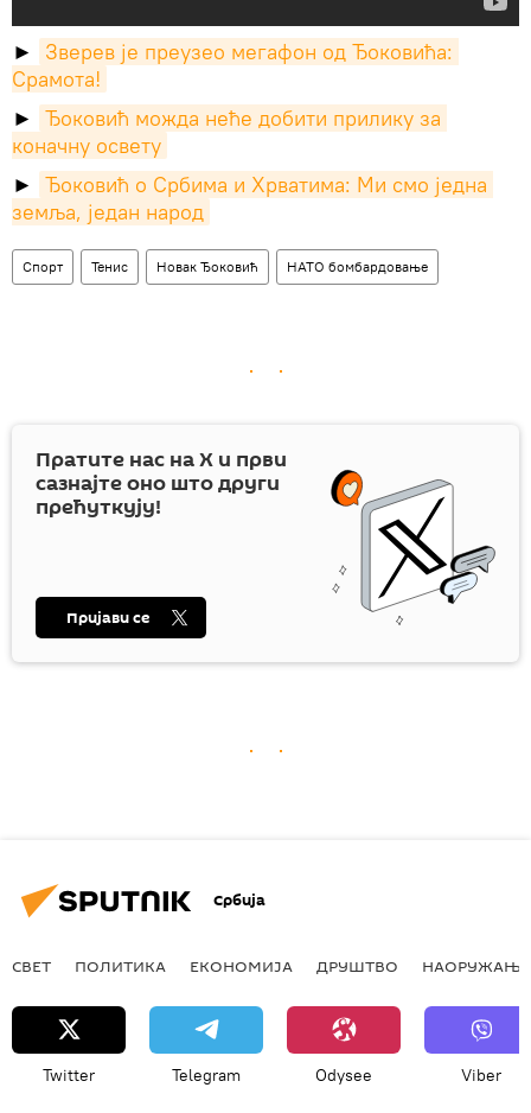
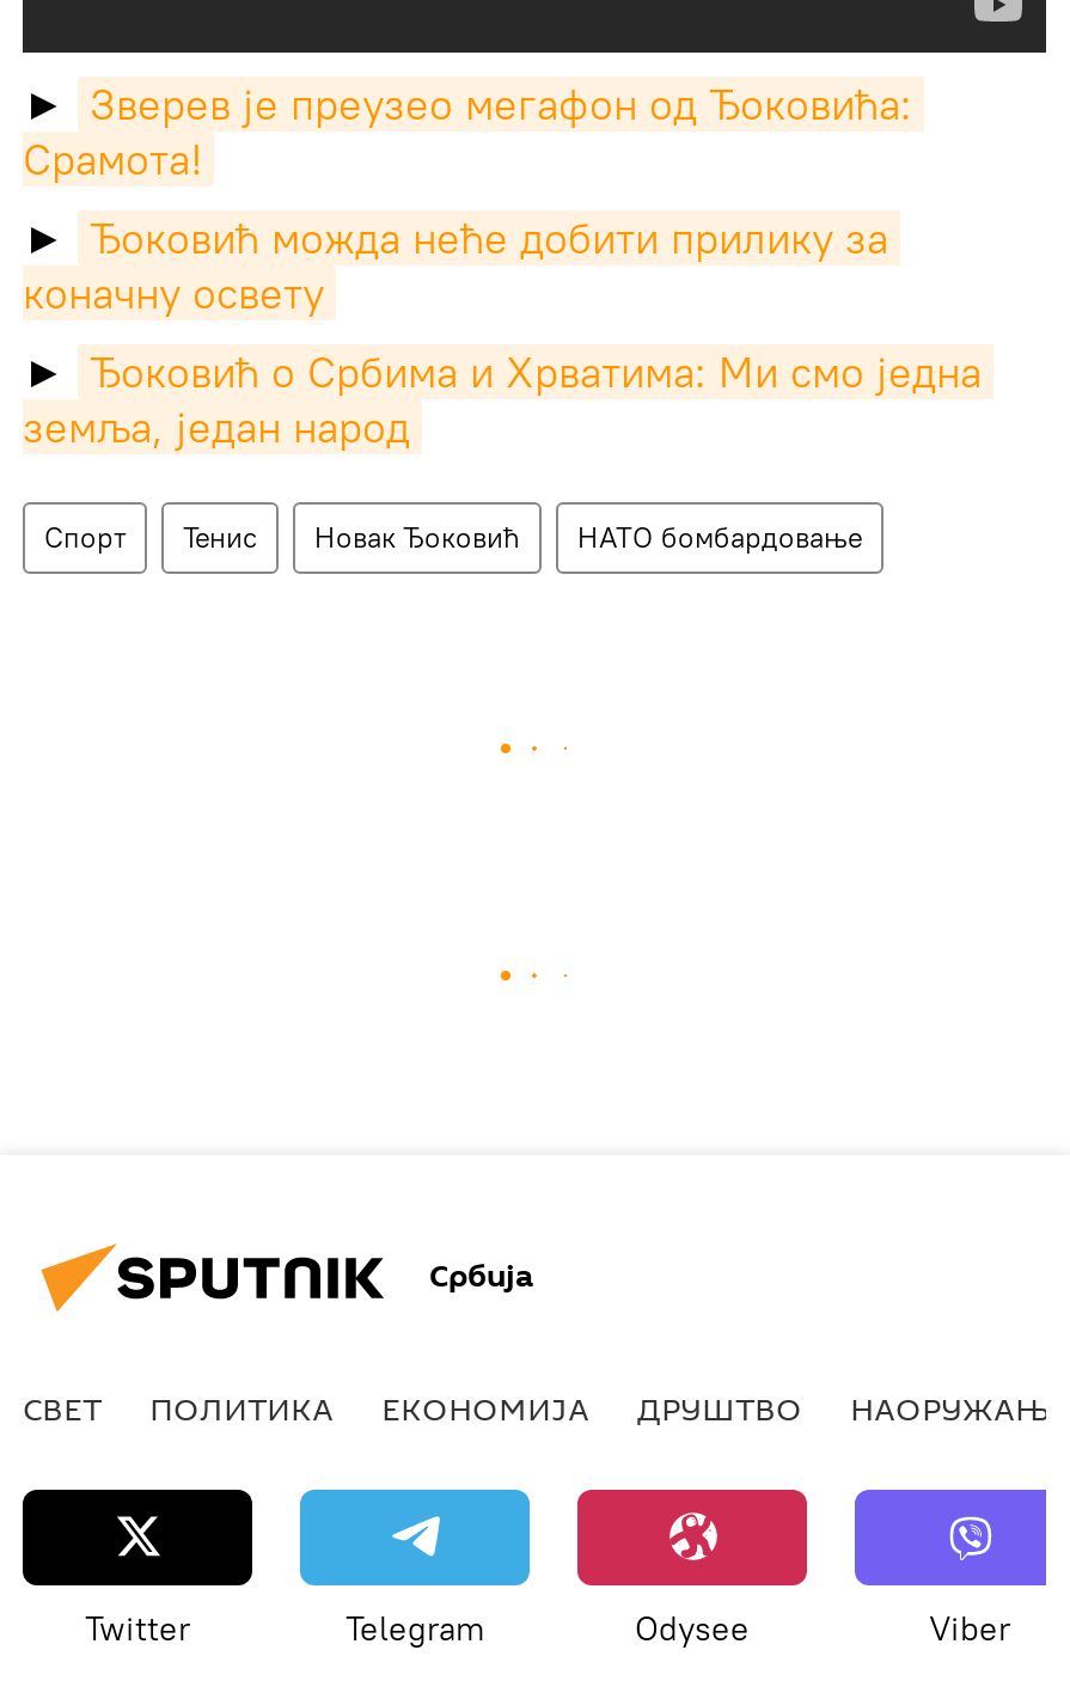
[36,445,497,625] [image] | Пратите нас наX и први | сазнајте оно што други | прећуткују! -> none
[66,606,149,629] Пријави се -> none

